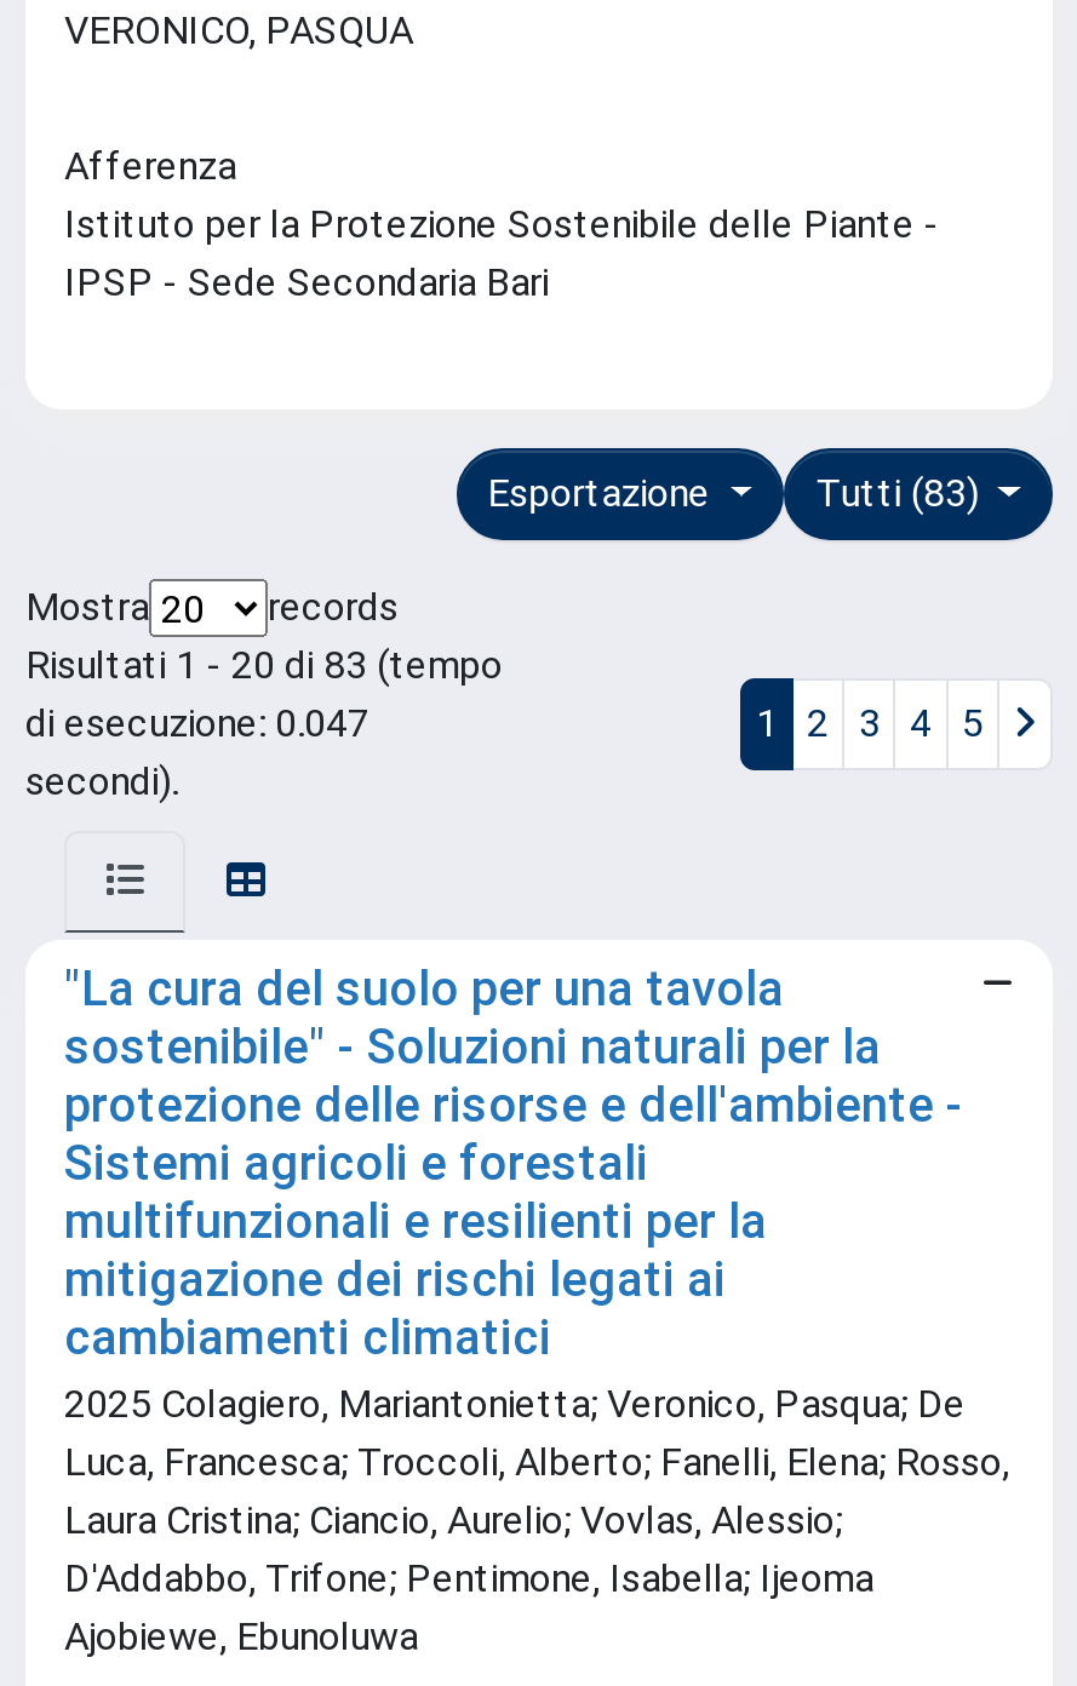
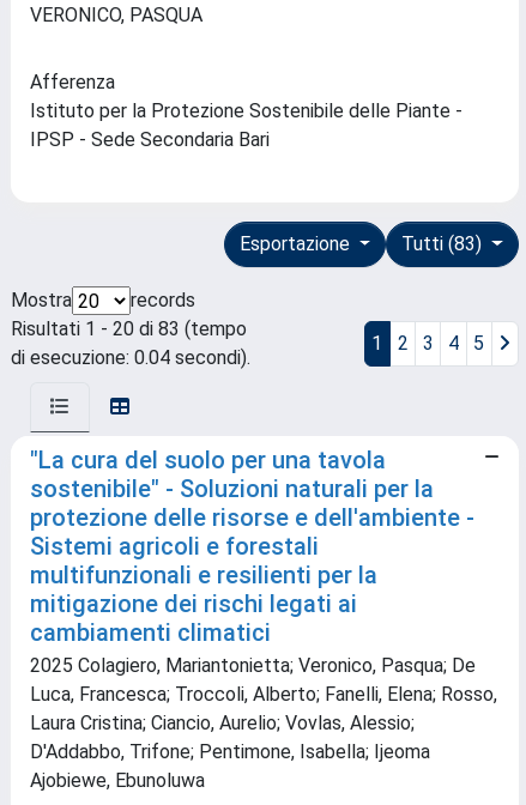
[25,701,369,805] di esecuzione: 0.047 | secondi). -> [11,347,250,369] di esecuzione: 0.04 secondi).

